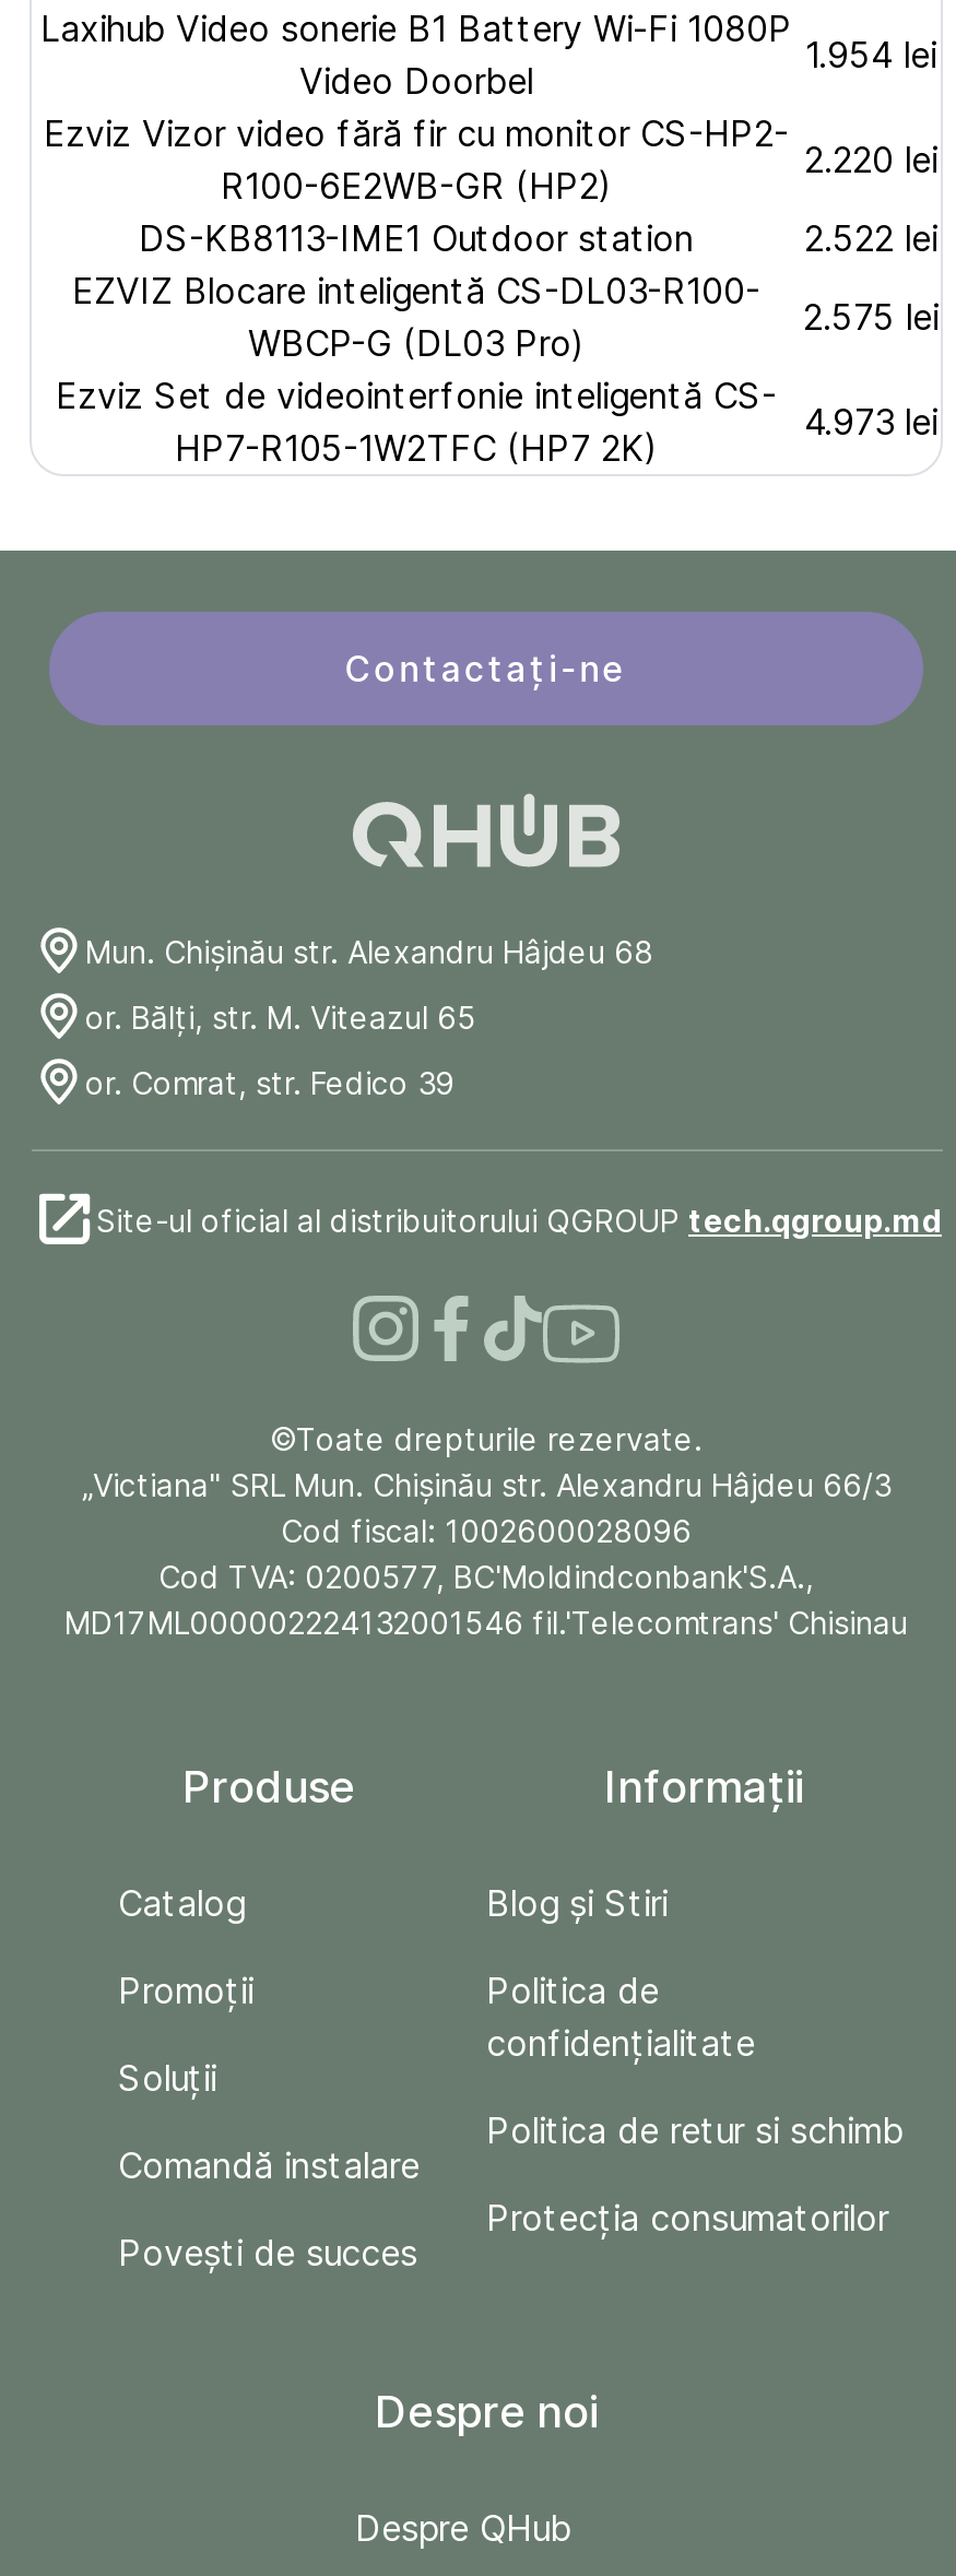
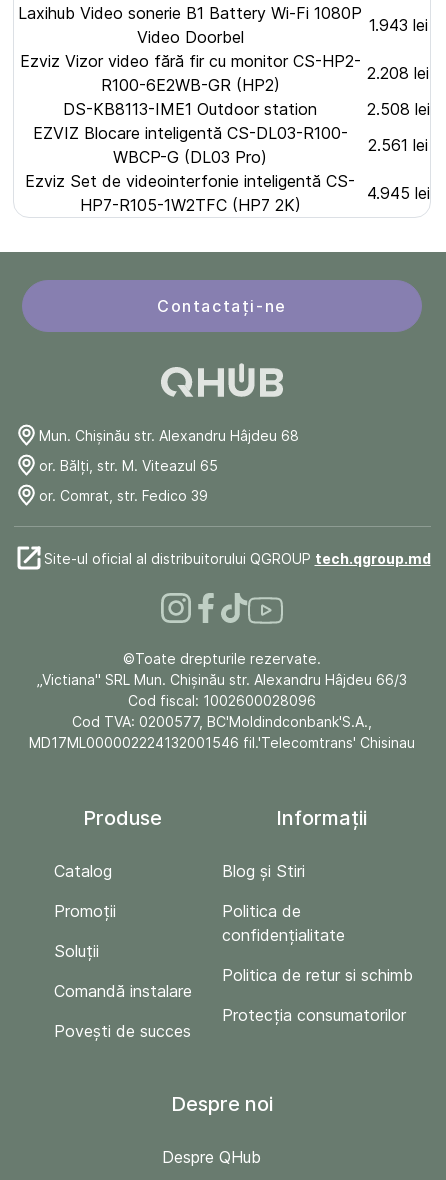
[805,33,936,77] 1.954 lei -> [368,15,427,35] 1.943 lei
[804,138,937,182] 2.220 lei -> [367,63,429,83] 2.208 lei
[804,217,937,260] 2.522 lei -> [366,99,429,119] 2.508 lei
[803,295,939,339] 2.575 lei -> [368,135,428,155] 2.561 lei
[804,400,937,444] 4.973 lei -> [366,183,429,203] 4.945 lei

